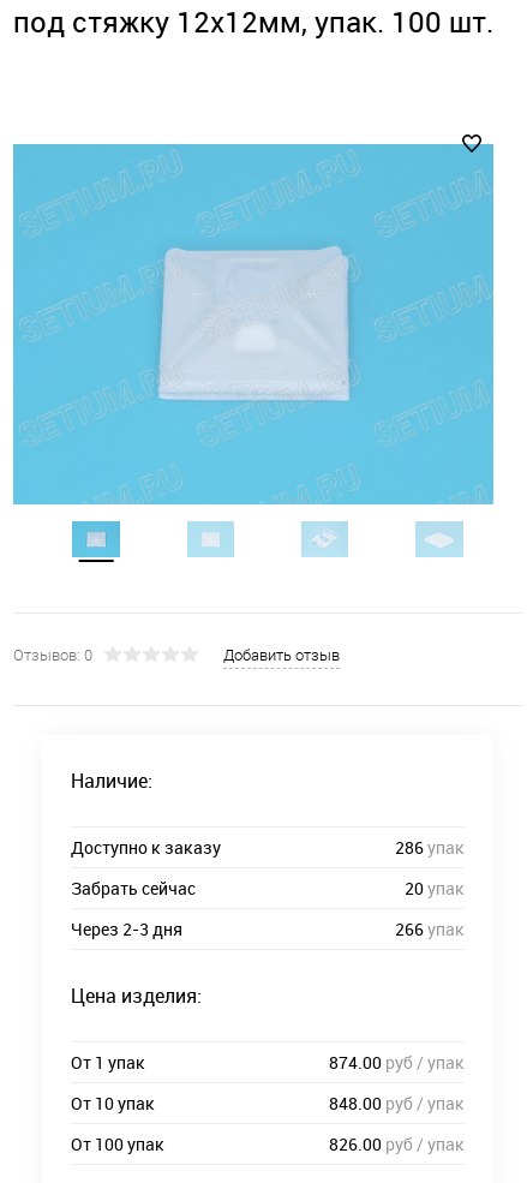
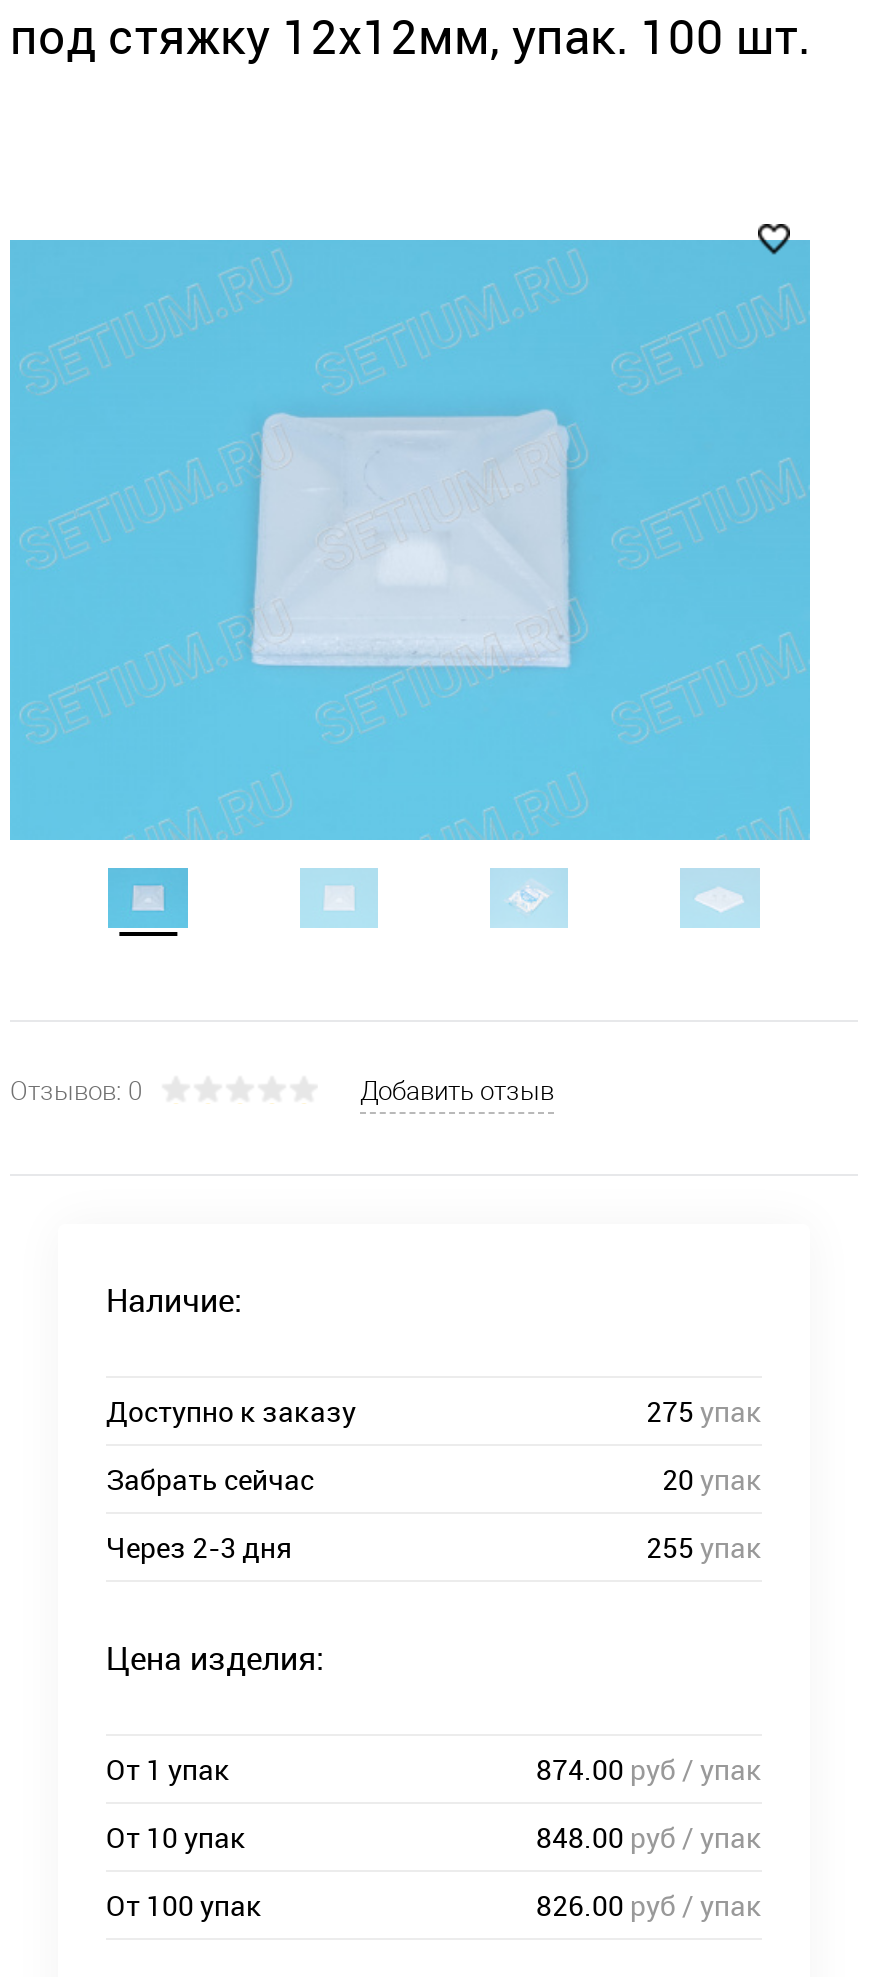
[395,836,465,859] 286 упак -> [646,1393,762,1431] 275 упак
[395,918,465,941] 266 упак -> [646,1529,762,1567] 255 упак

